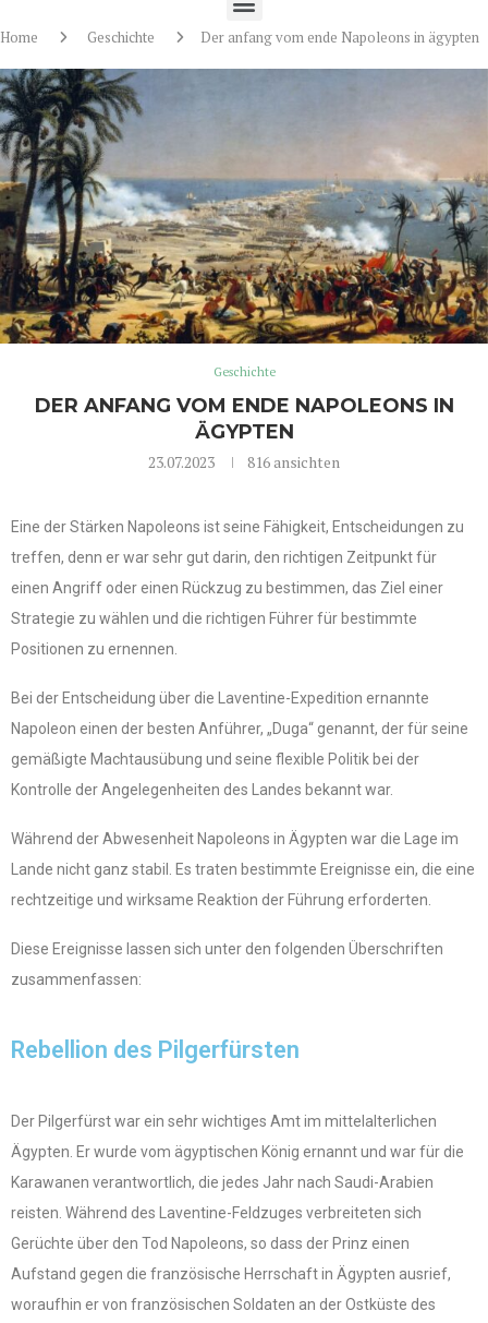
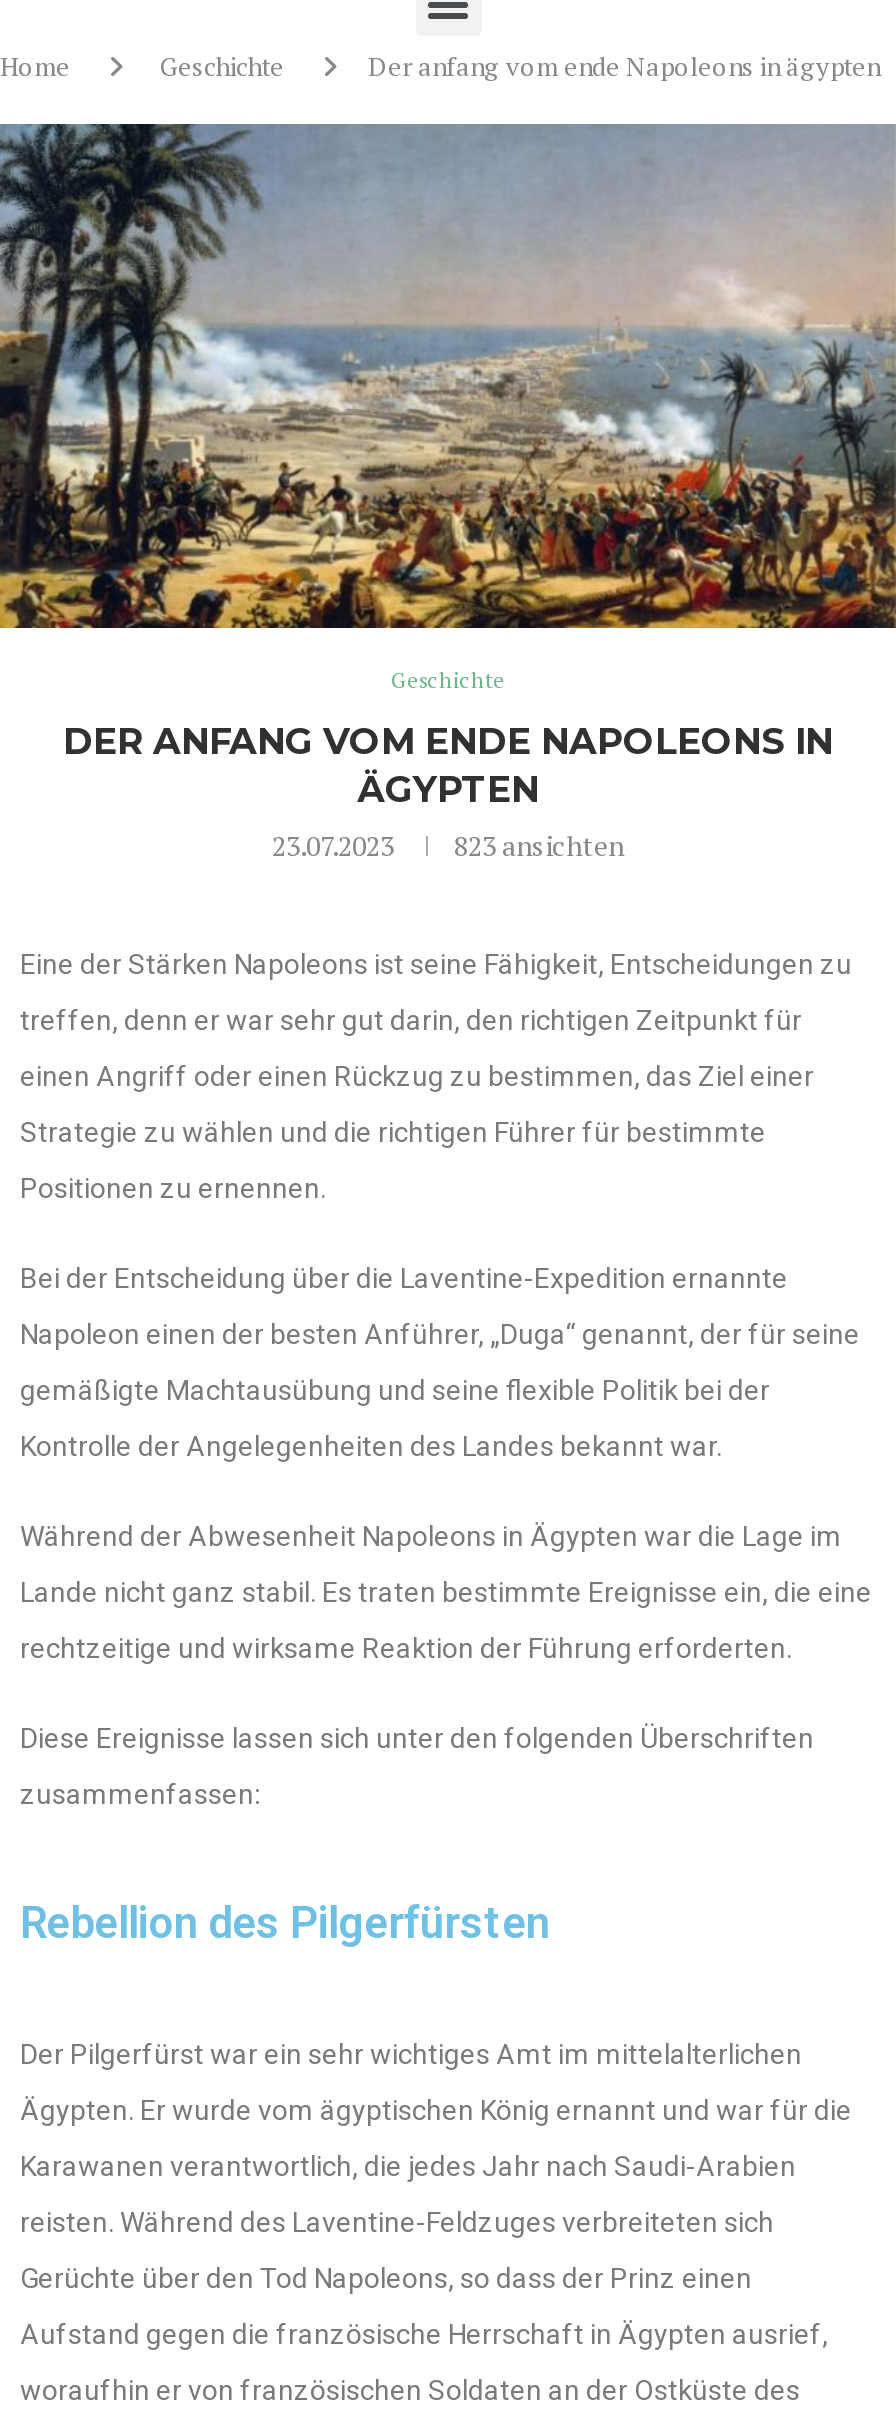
[148,451,340,472] 23.07.2023 816 ansichten -> [272,826,624,864] 23.07.2023 823 ansichten

